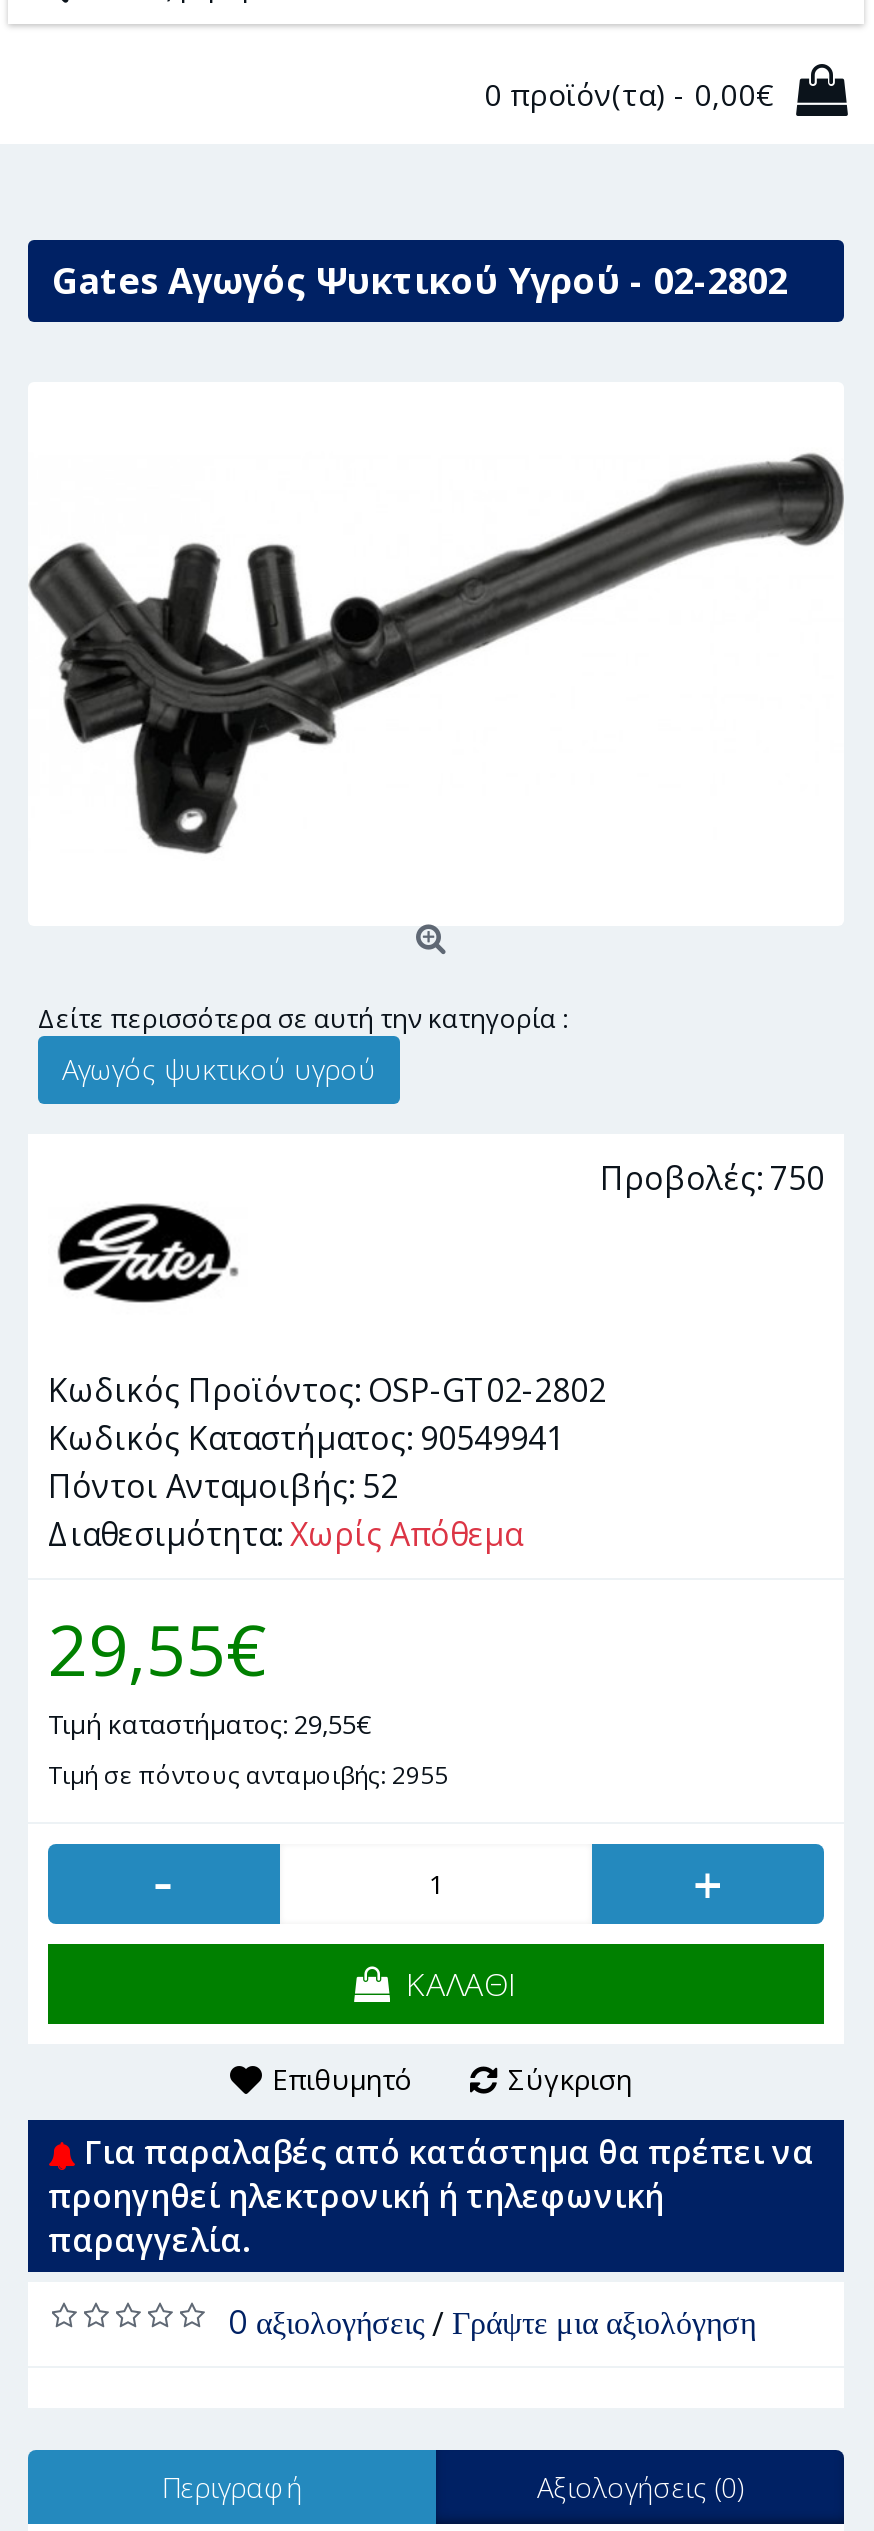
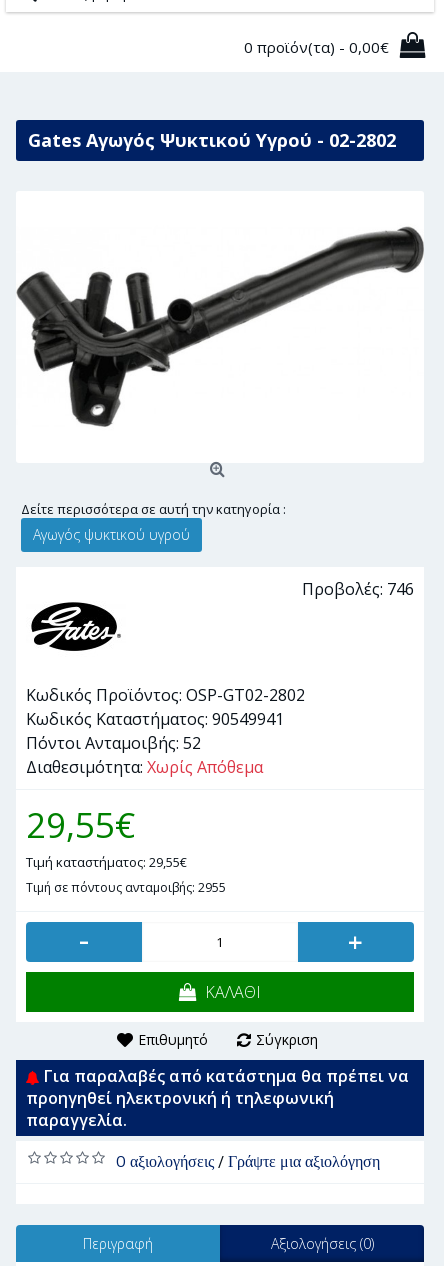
[600,1156,824,1200] Προβολές: 750 -> [302,578,414,600] Προβολές: 746

